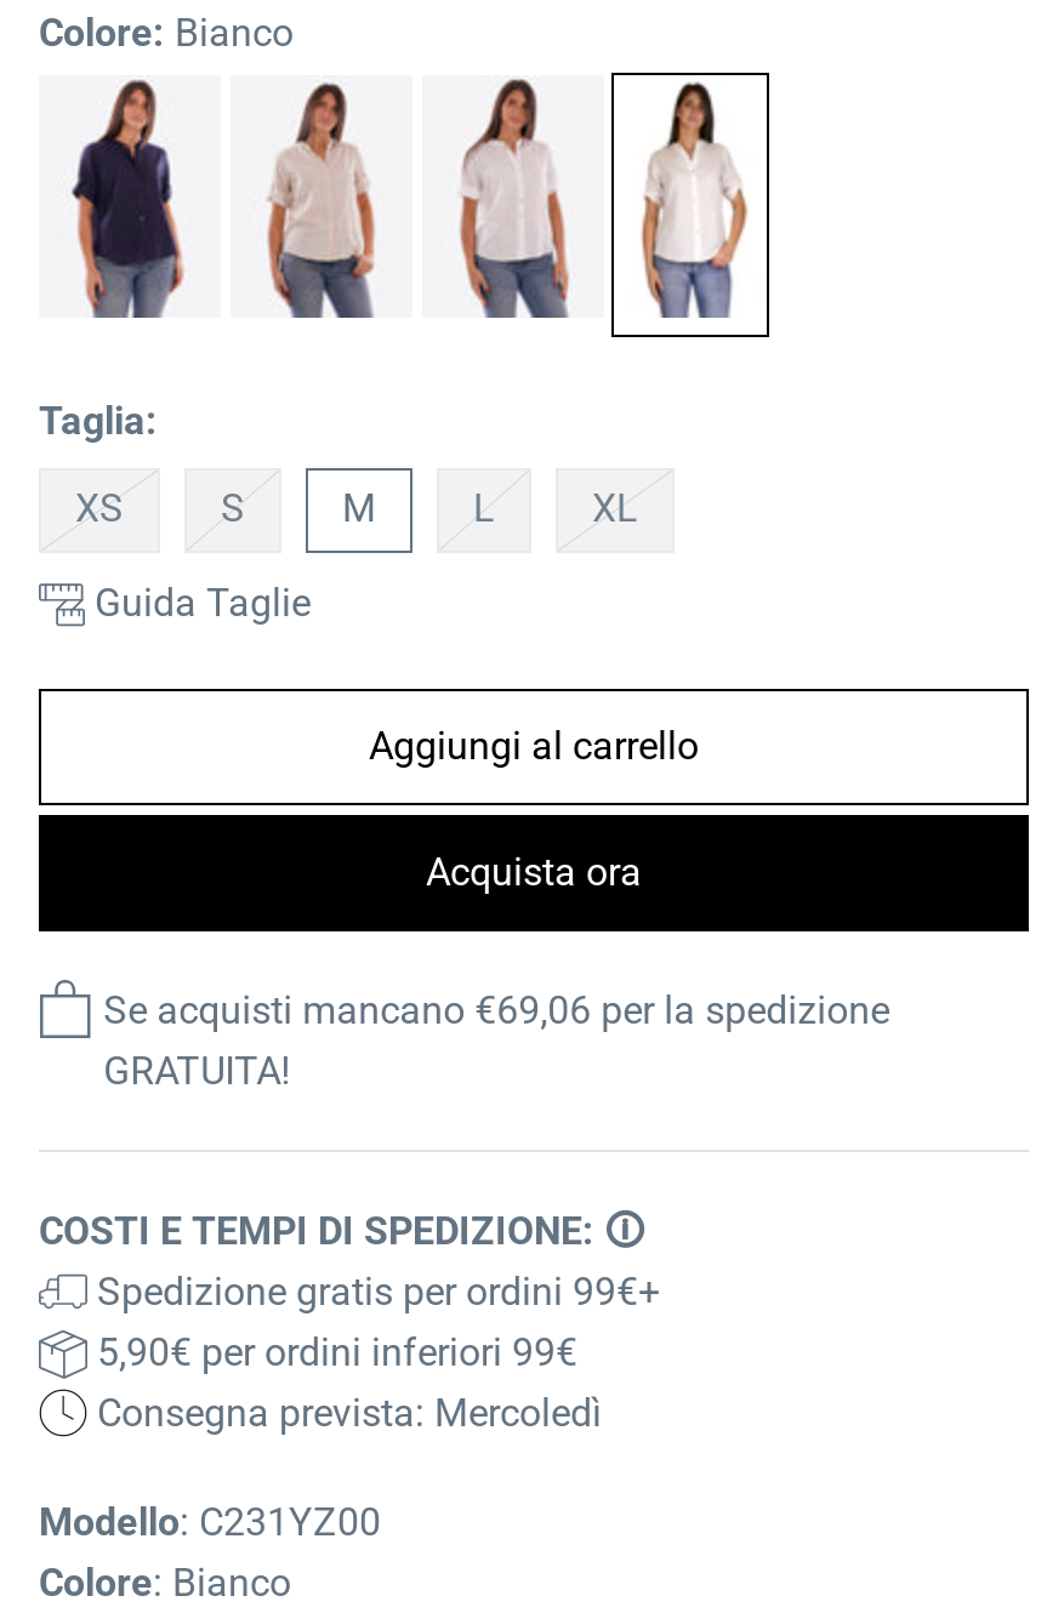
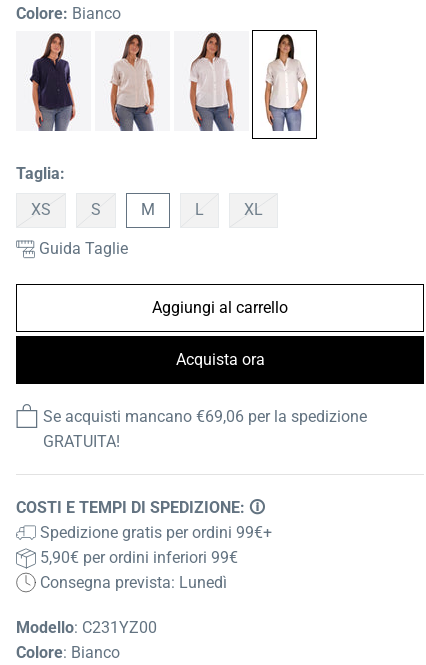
[97,1390,602,1436] Consegna prevista: Mercoledì -> [40,573,227,592] Consegna prevista: Lunedì

